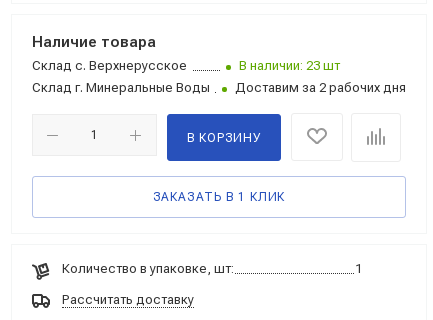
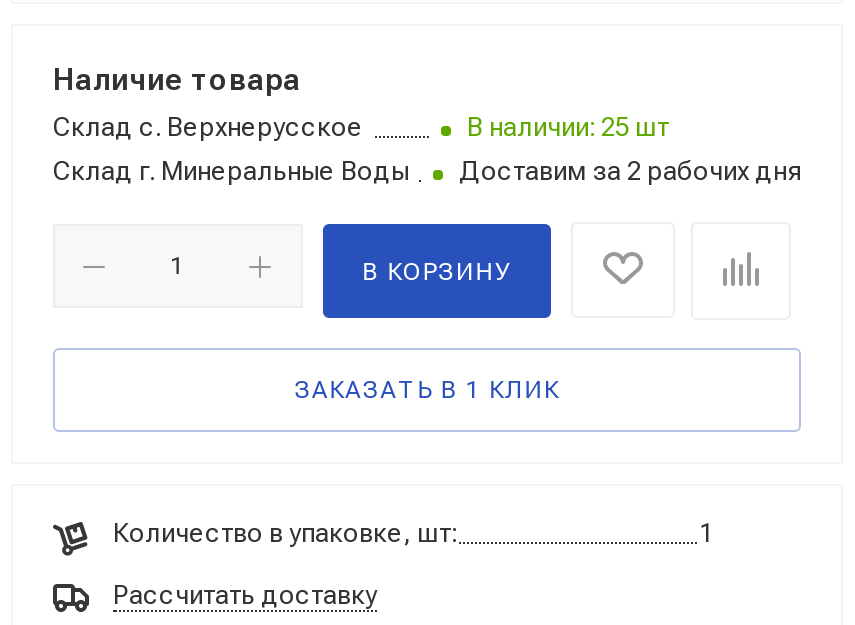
[239,58,340,73] В наличии: 23 шт -> [467,112,669,142] В наличии: 25 шт

